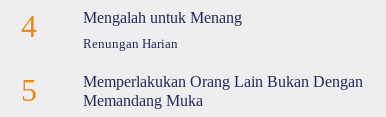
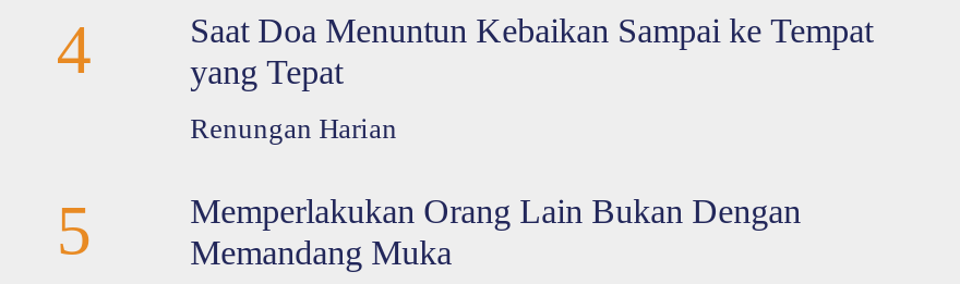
[83,9,242,26] Mengalah untuk Menang -> [190,13,873,91] Saat Doa Menuntun Kebaikan Sampai ke Tempat | yang Tepat

